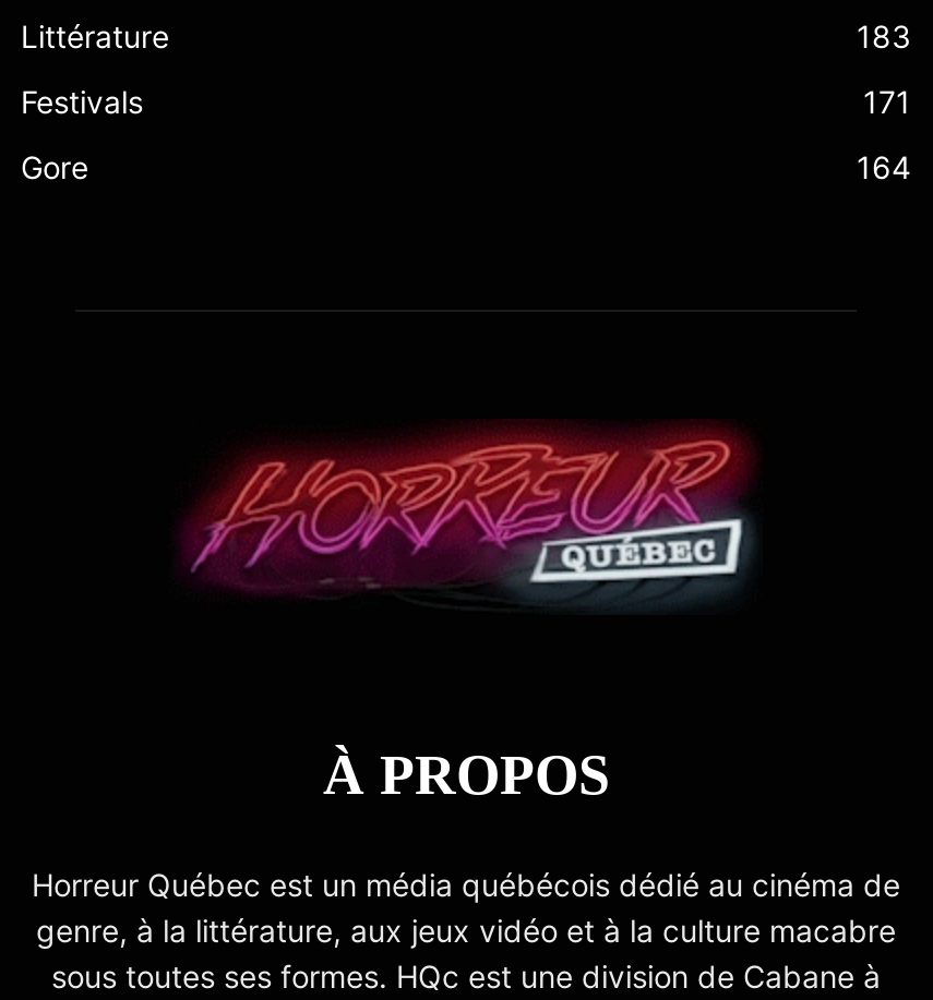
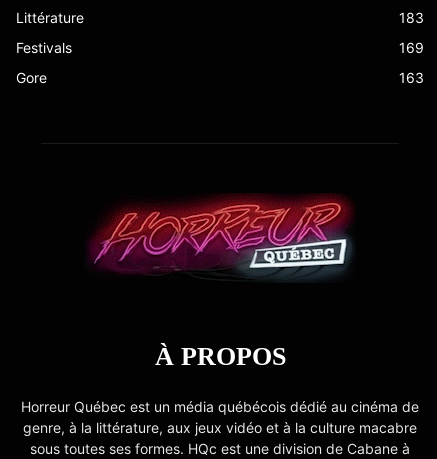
[863,84,911,121] 171 -> [399,39,424,56] 169
[857,149,911,186] 164 -> [399,69,424,86] 163

